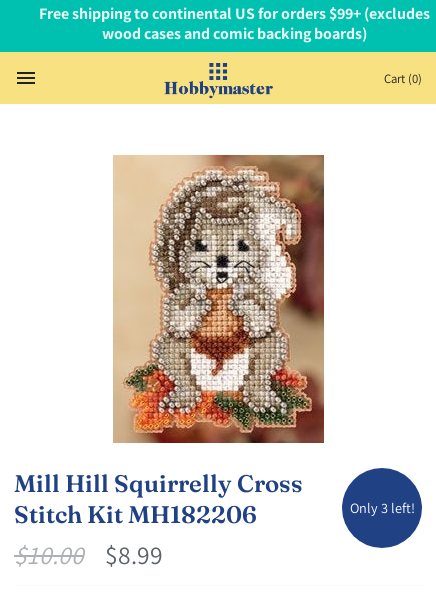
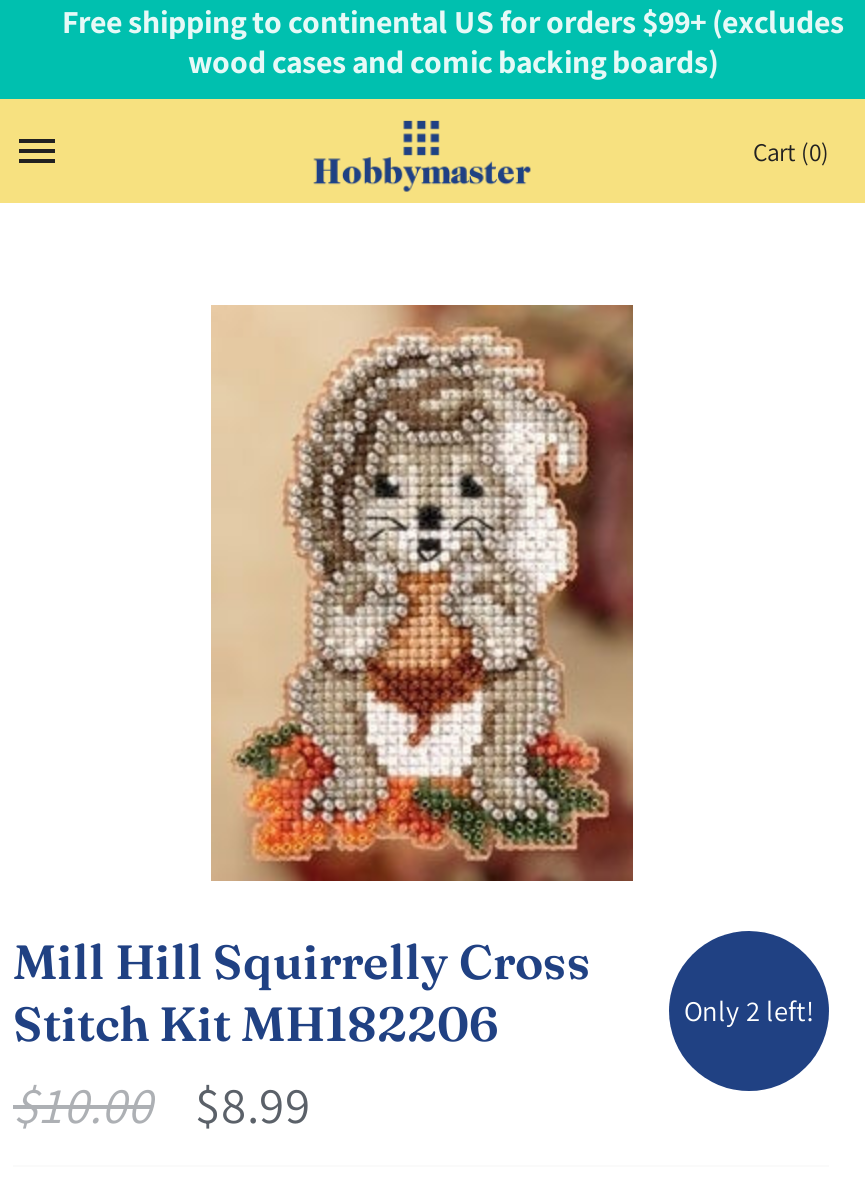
[349,498,414,517] Only 3 left! -> [684,990,814,1028] Only 2 left!

